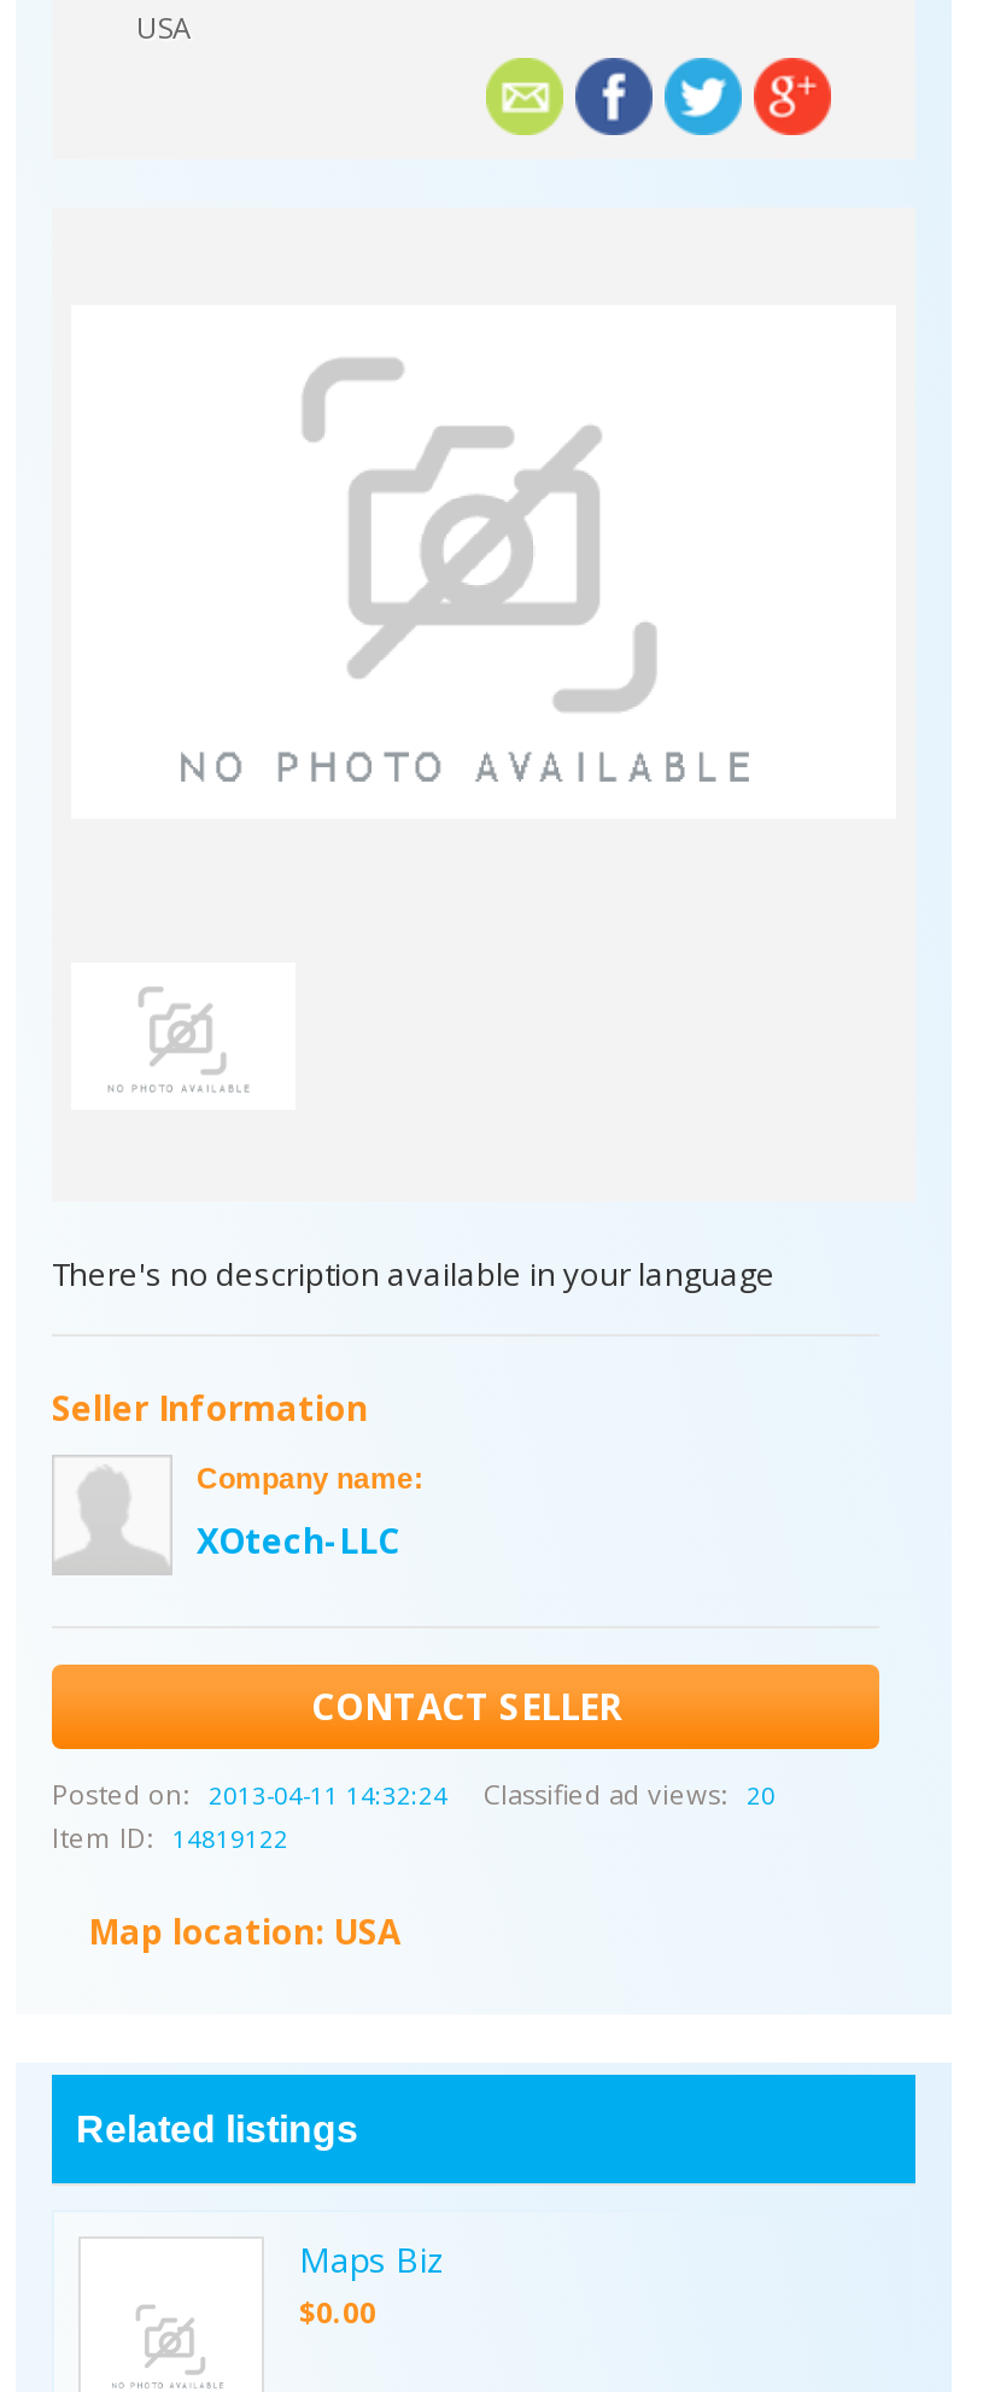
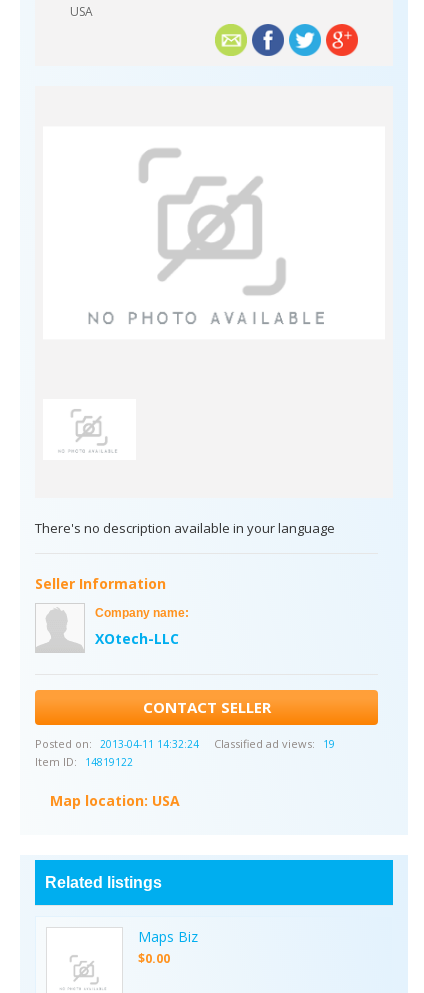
[484,1776,776,1812] Classified ad views: 20 -> [214,736,335,751] Classified ad views: 19

